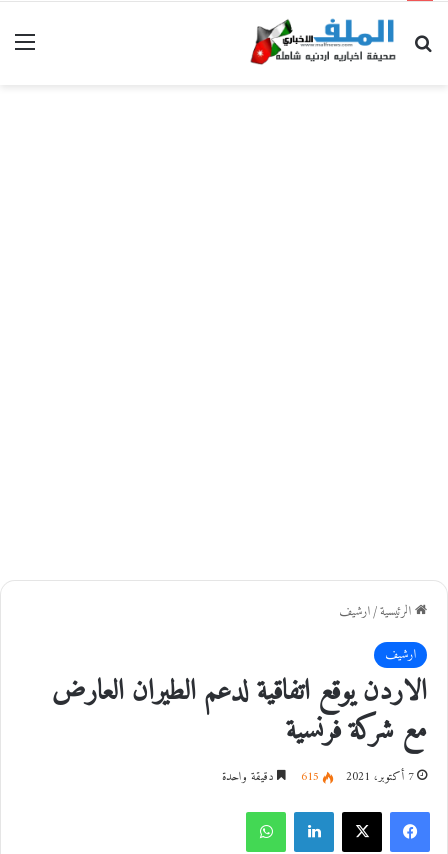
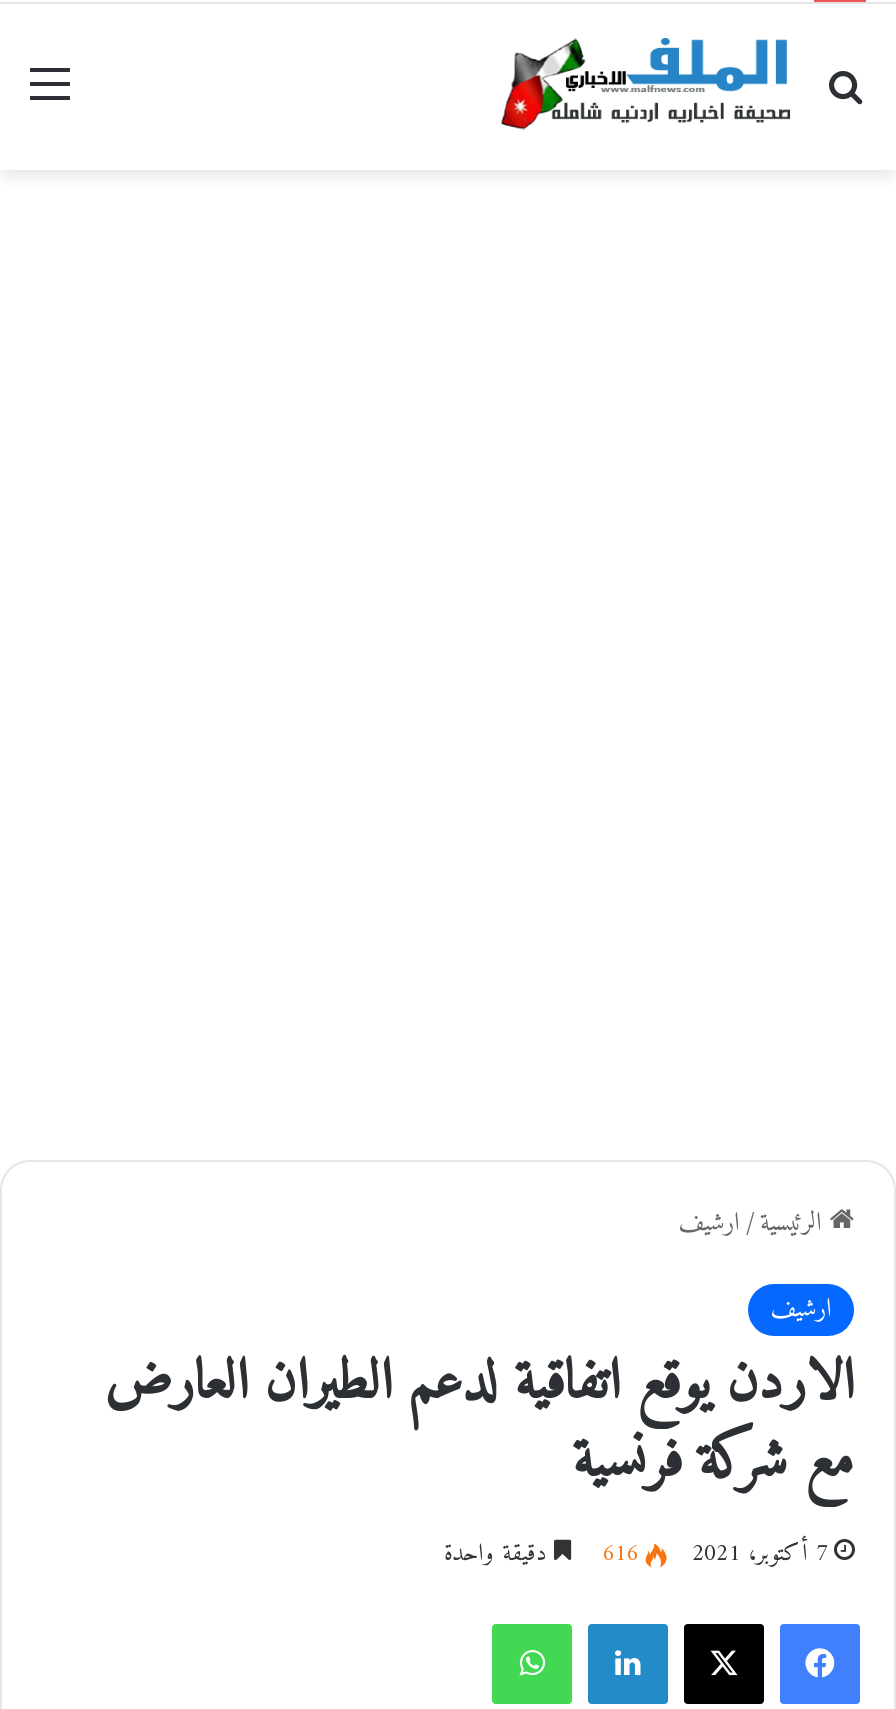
[222,767,319,788] 615 دقيقة واحدة -> [444,1533,638,1575] 616 دقيقة واحدة

